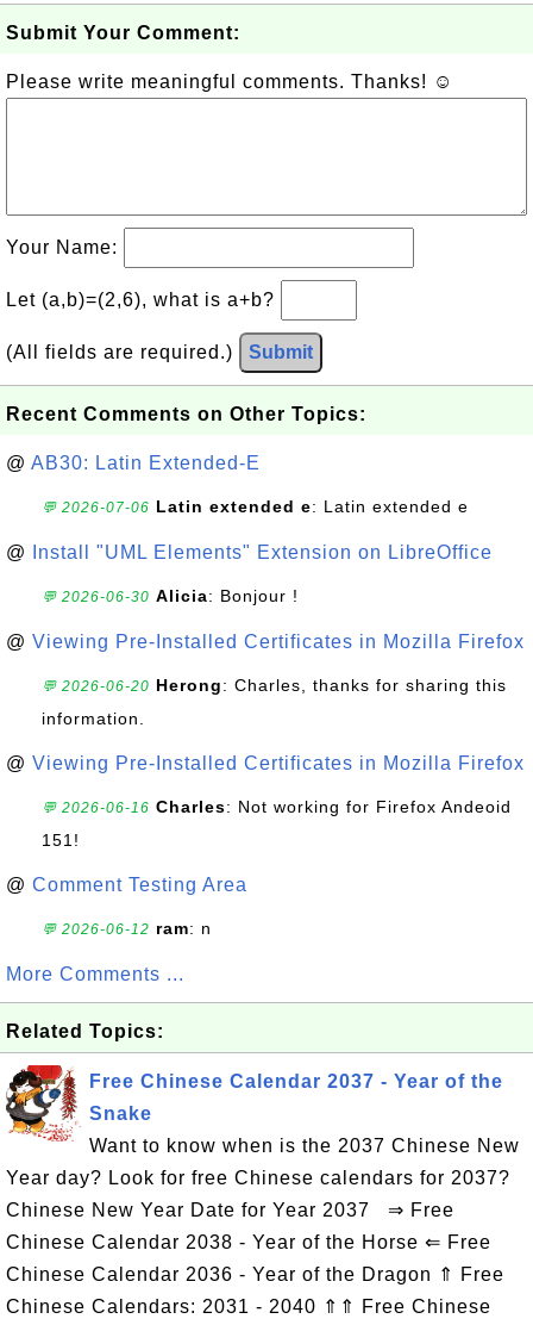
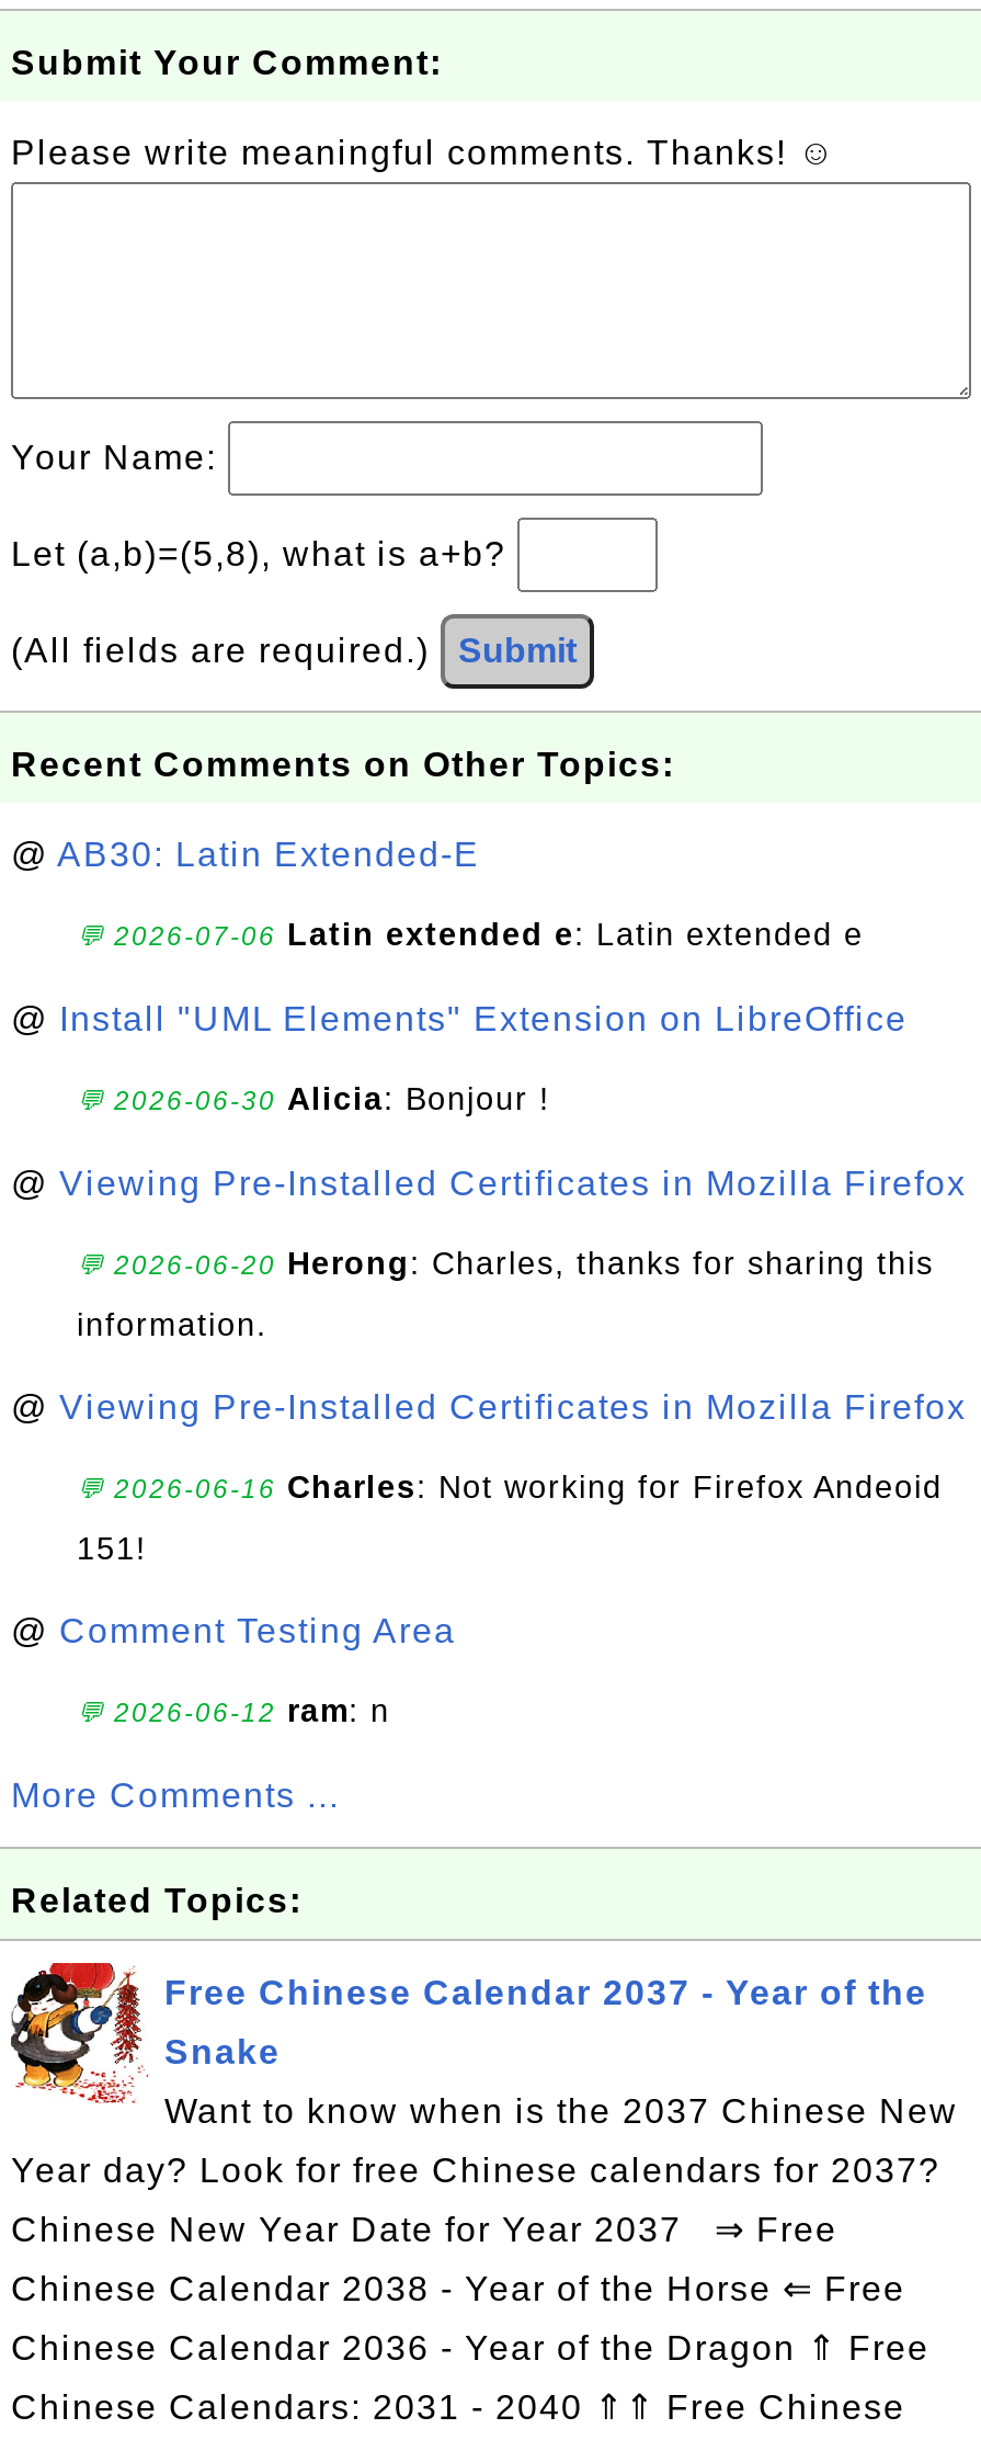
[6,290,281,310] Let (a,b)=(2,6), what is a+b? -> [11,535,517,572] Let (a,b)=(5,8), what is a+b?

